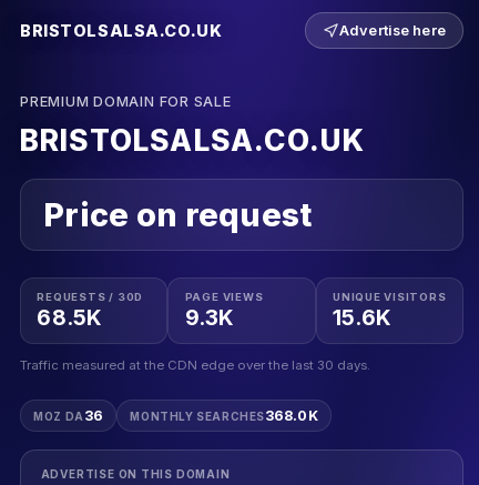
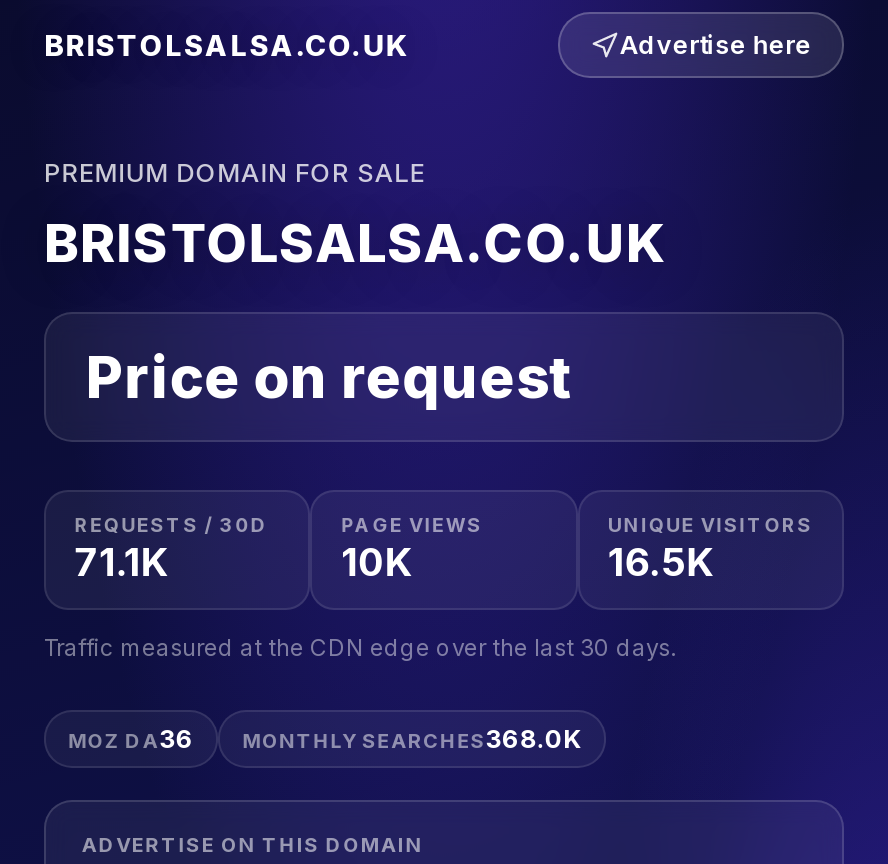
[37,305,102,331] 68.5K -> [75,539,169,587] 71.1K
[185,305,235,331] 9.3K -> [341,539,413,587] 10K
[333,305,391,331] 15.6K -> [608,539,714,587] 16.5K

